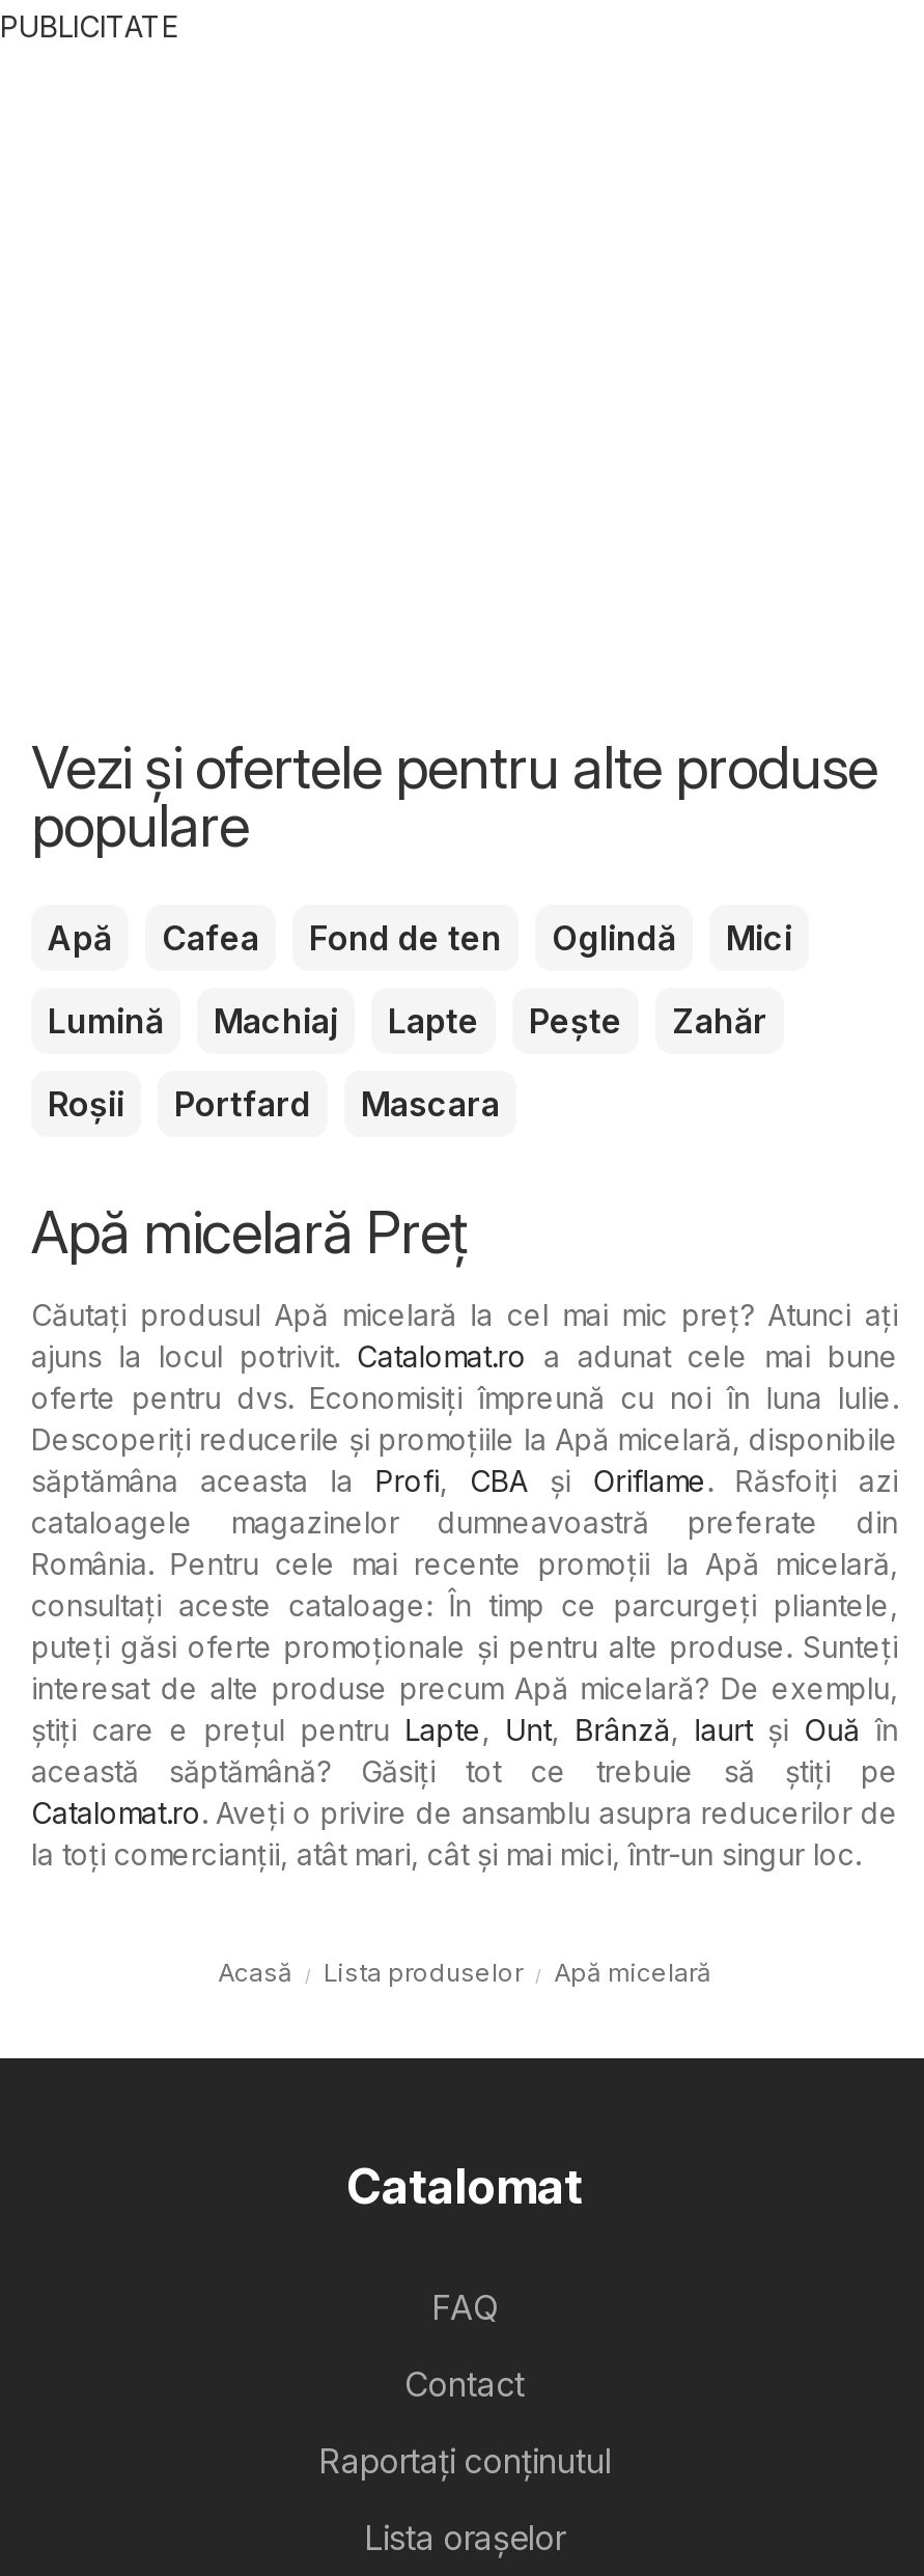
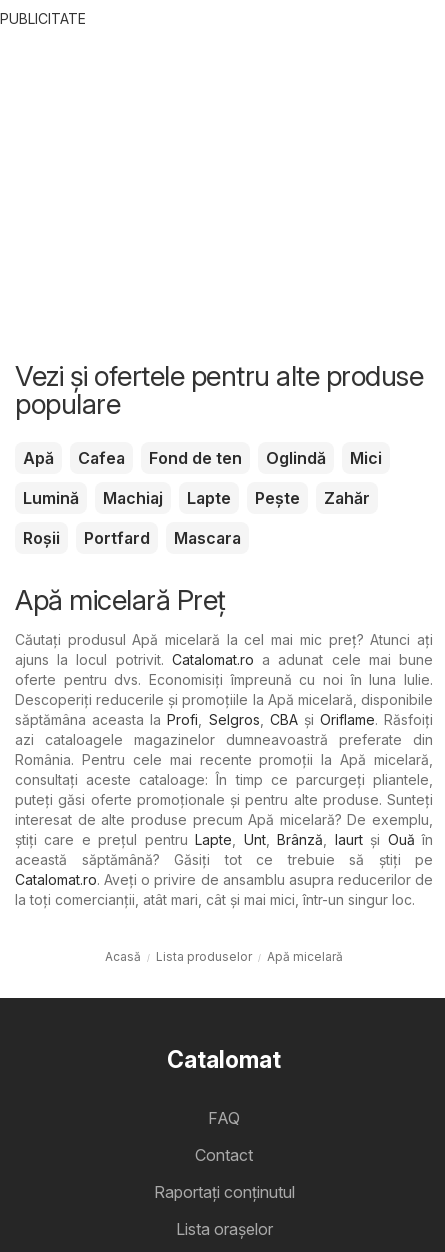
[31,1463,898,1540] săptămâna aceasta la Profi, CBA şi Oriflame. Răsfoiți azi | cataloagele magazinelor dumneavoastră preferate din -> [15,711,433,748] săptămâna aceasta la Profi, Selgros, CBA şi Oriflame. Răsfoiți | azi cataloagele magazinelor dumneavoastră preferate din

